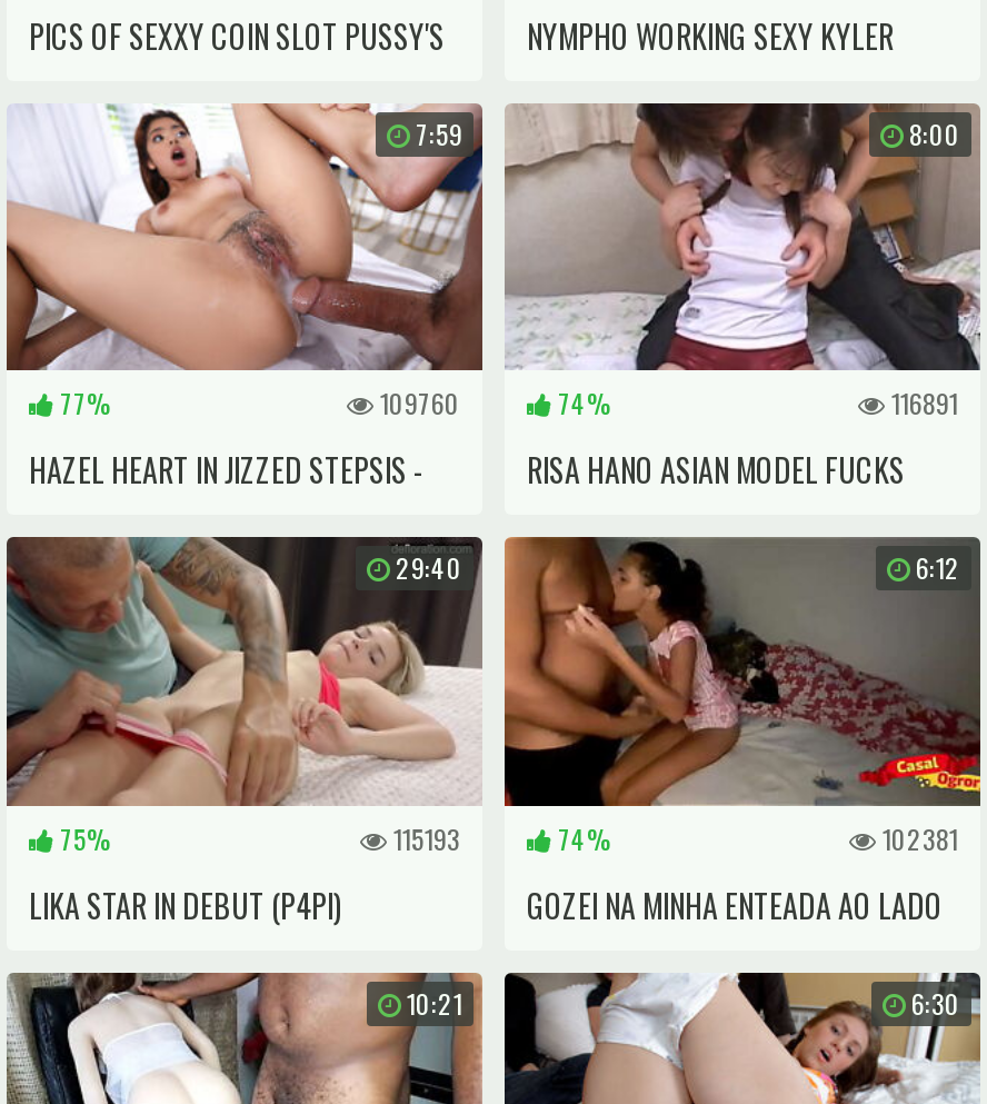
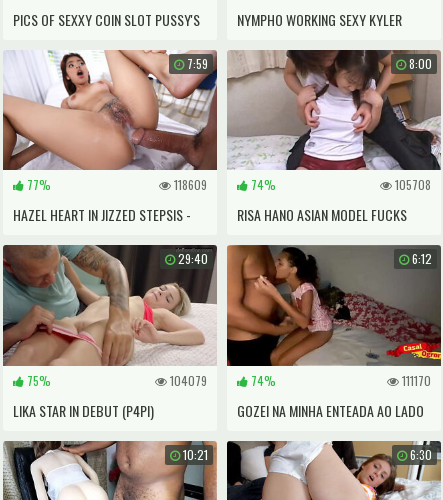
[373,384,460,422] 109760 -> [171,176,207,193] 118609
[885,384,958,422] 116891 -> [392,176,431,193] 105708
[387,818,460,856] 115193 -> [167,371,207,388] 104079
[876,818,958,856] 102381 -> [399,371,431,388] 111170

